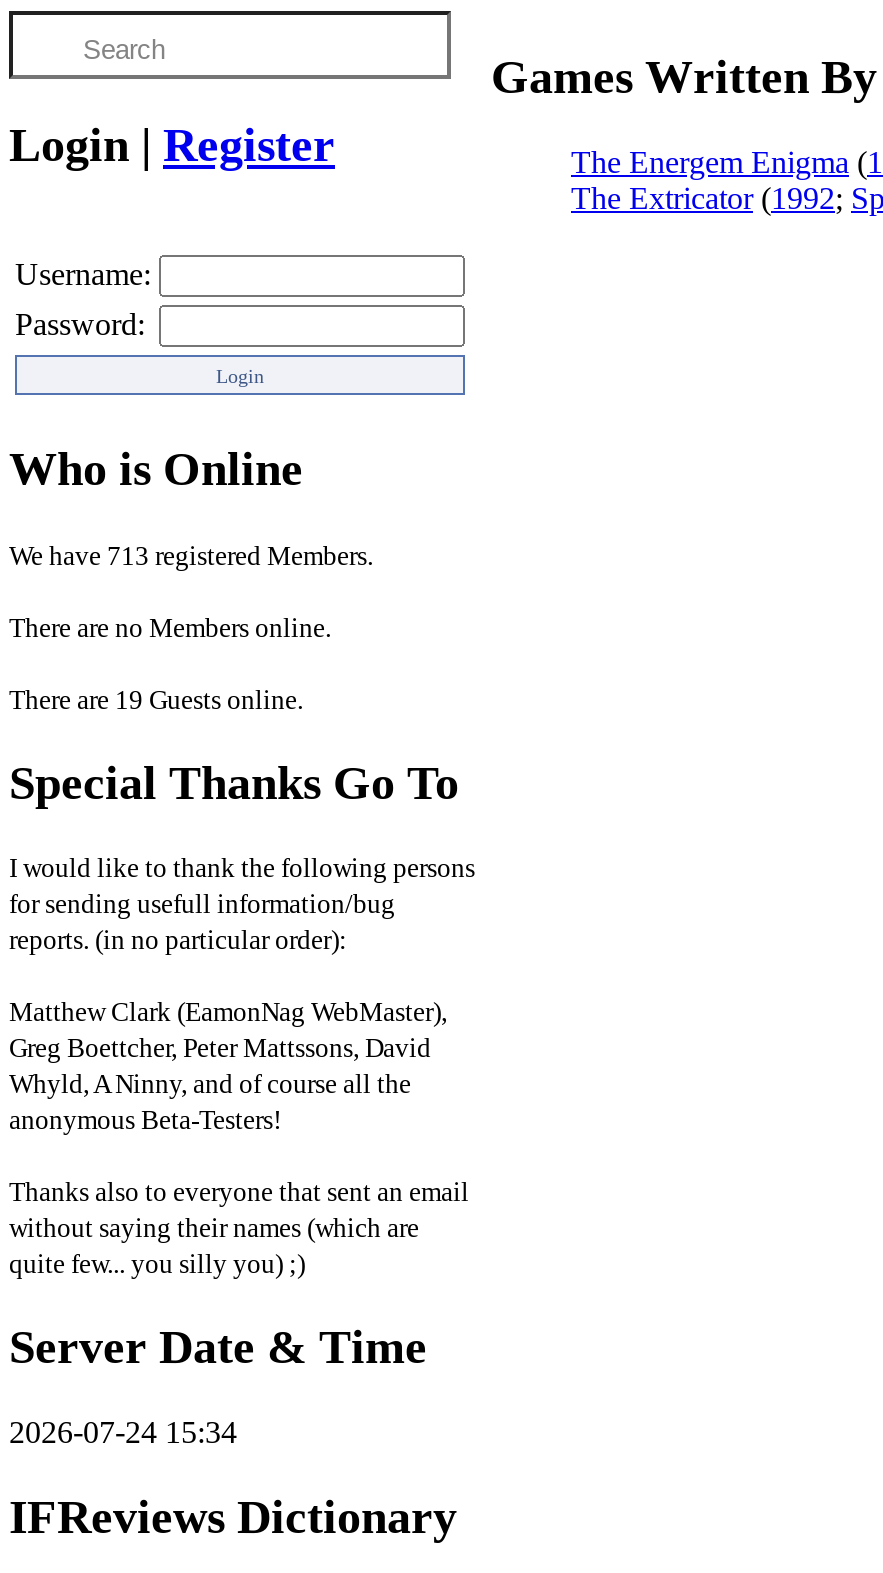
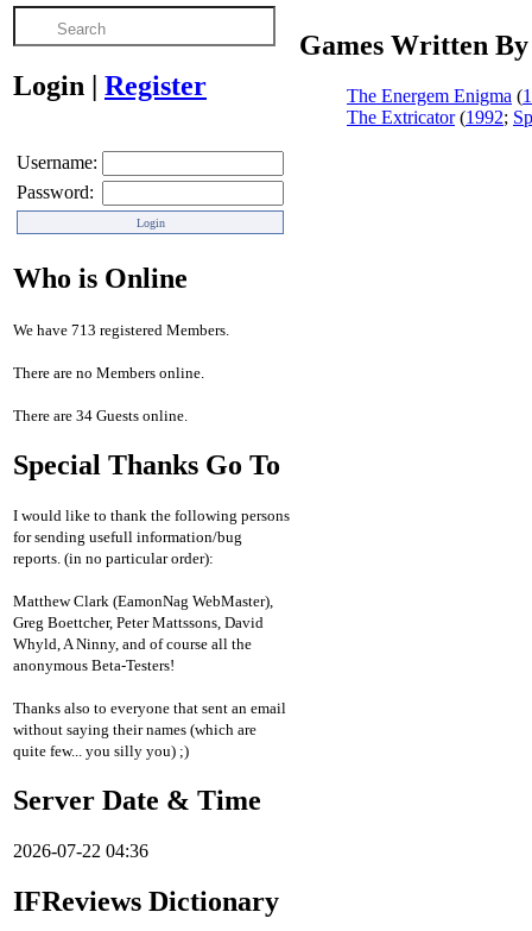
[9,684,303,714] There are 19 Guests online. -> [13,406,188,424] There are 34 Guests online.
[9,1415,237,1449] 2026-07-24 15:34 -> [13,841,148,861] 2026-07-22 04:36

